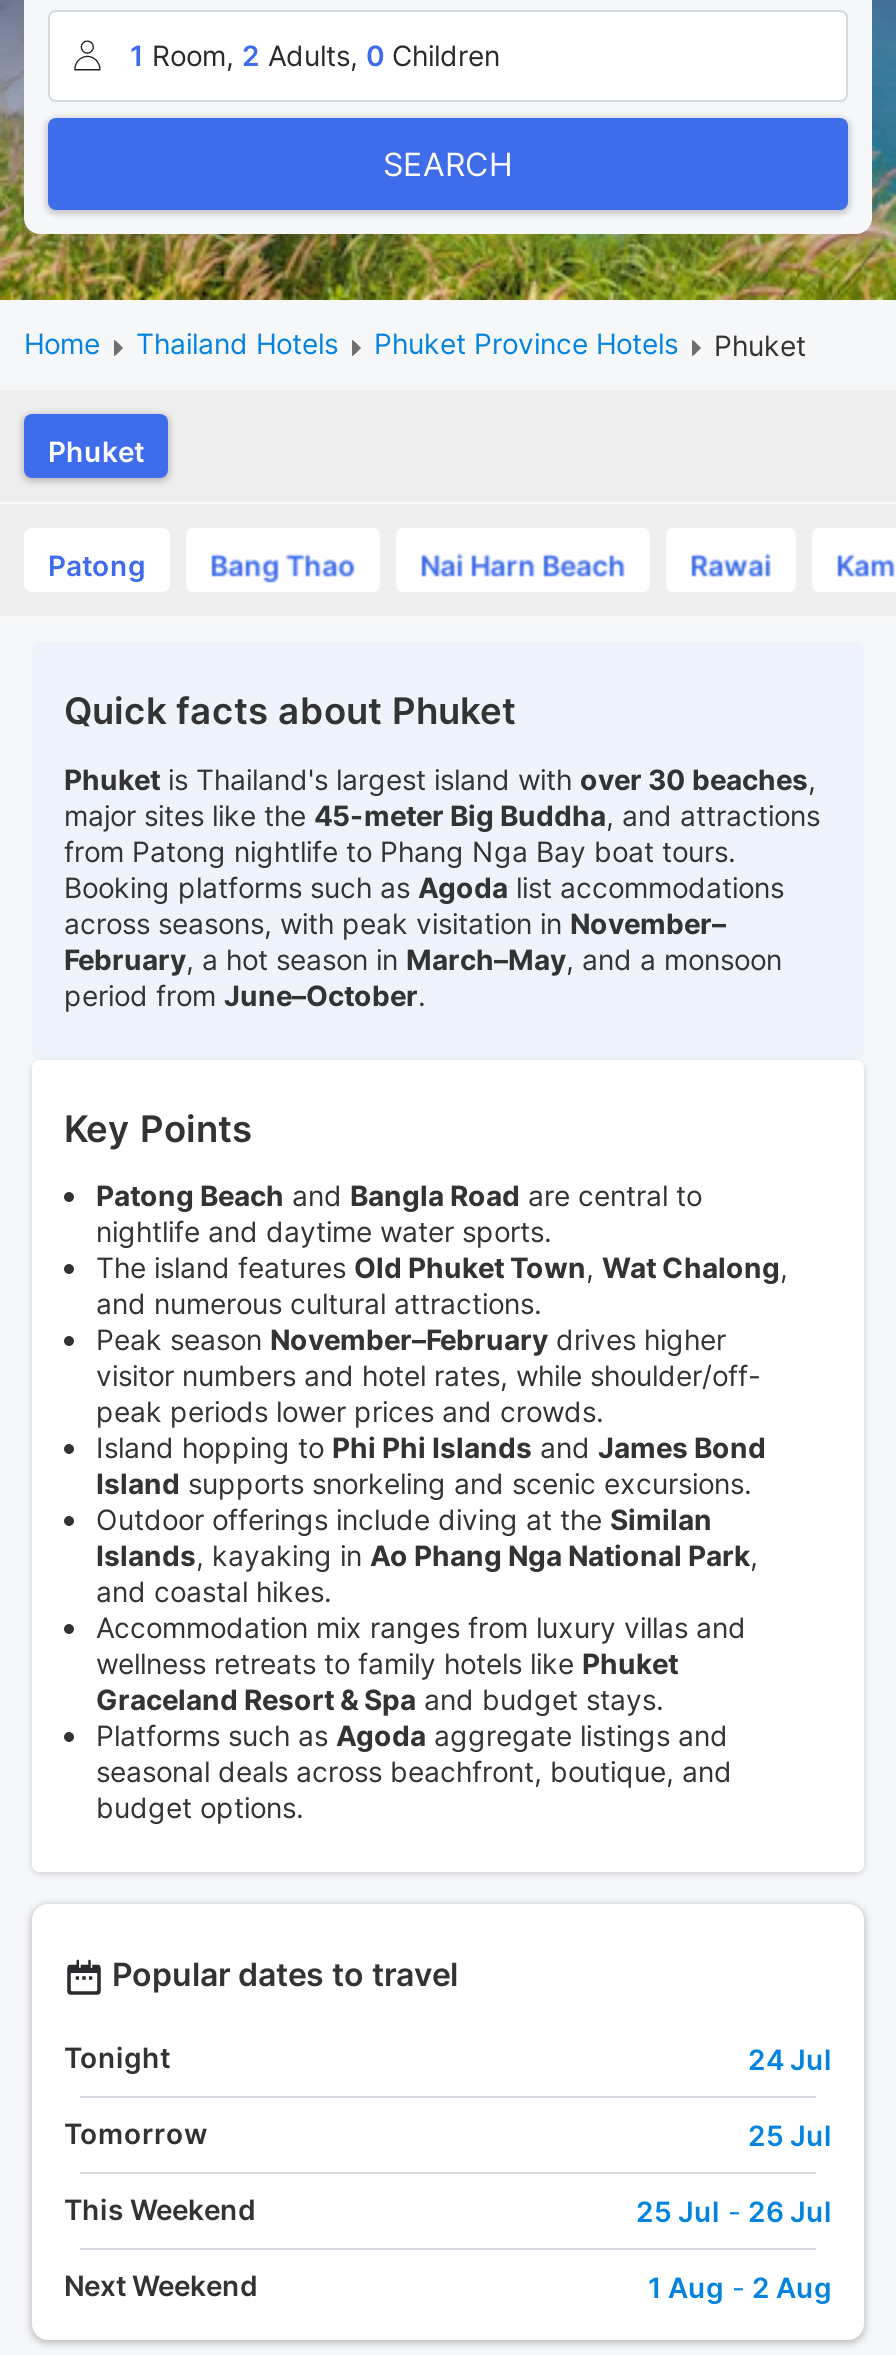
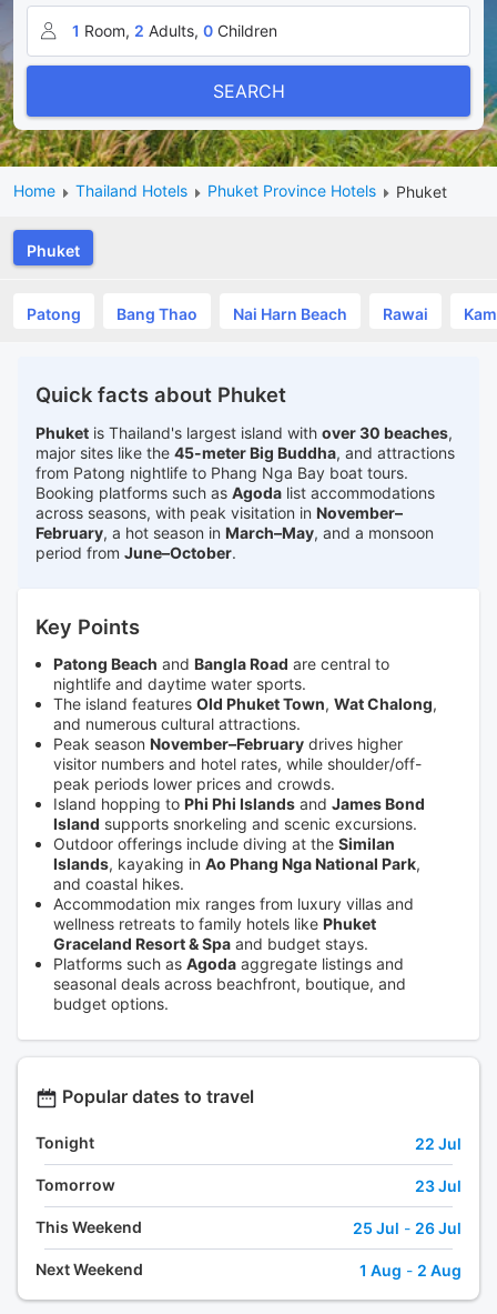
[748,2042,832,2076] 24 Jul -> [415,1134,461,1153] 22 Jul
[748,2118,832,2152] 25 Jul -> [415,1176,461,1195] 23 Jul

